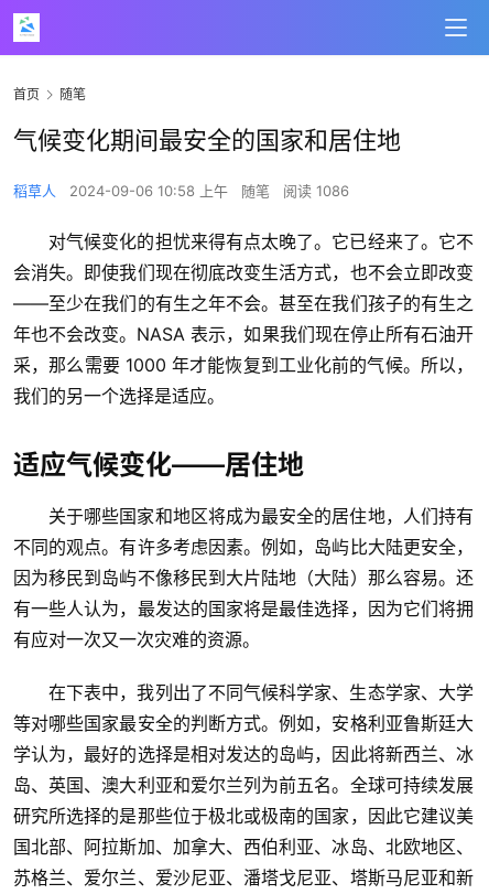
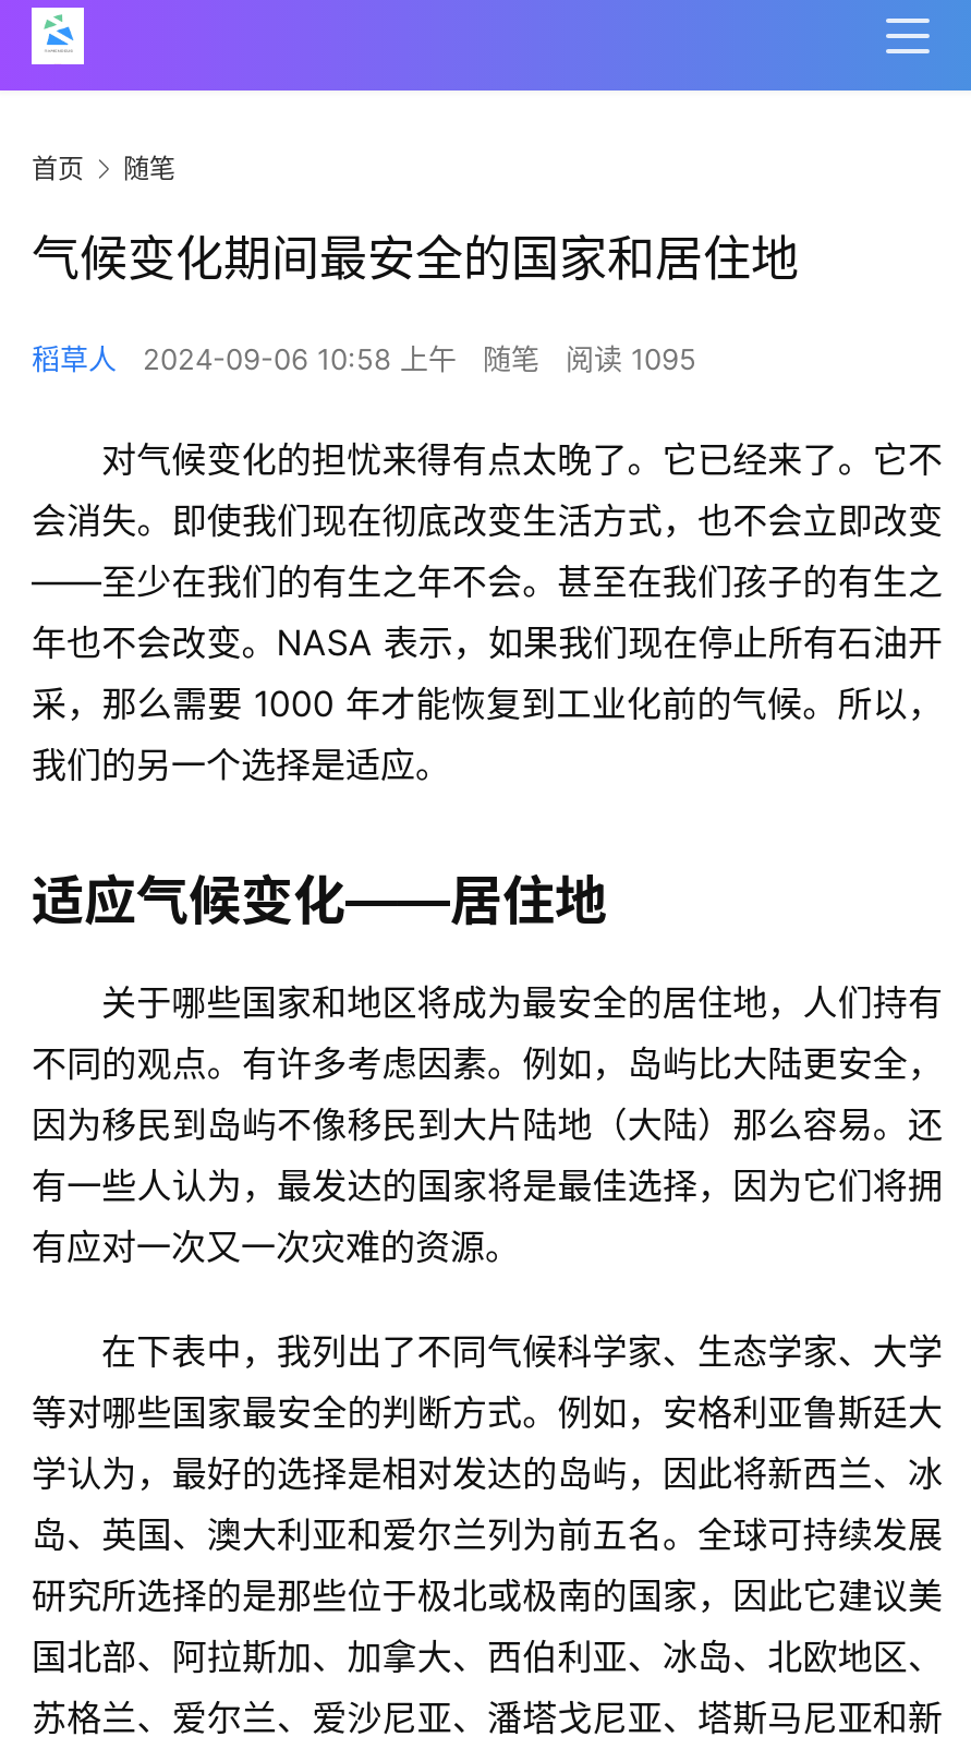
[13,182,349,200] 稻草人 2024-09-06 10:58 上午 随笔 阅读 1086 -> [32,342,696,377] 稻草人 2024-09-06 10:58 上午 随笔 阅读 1095

